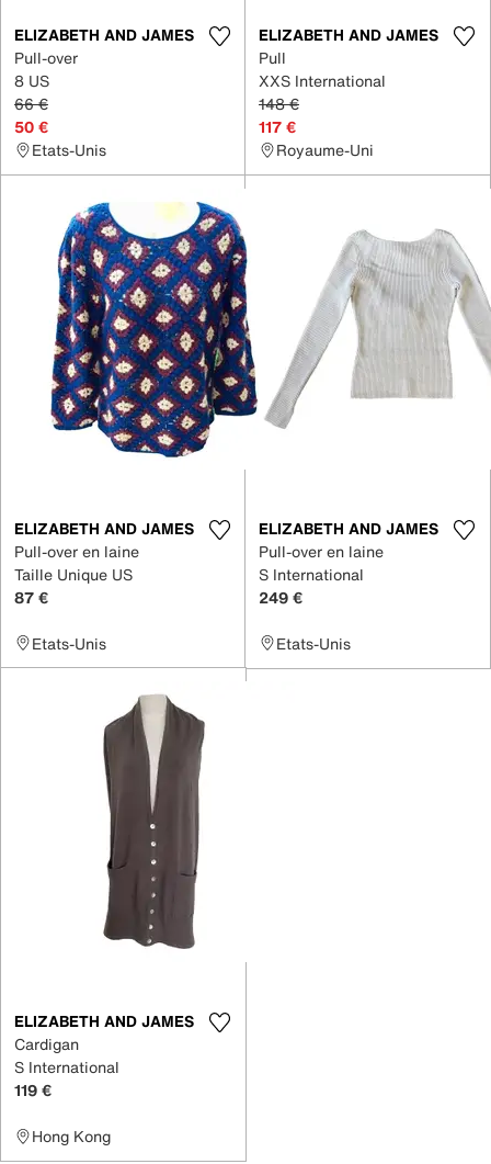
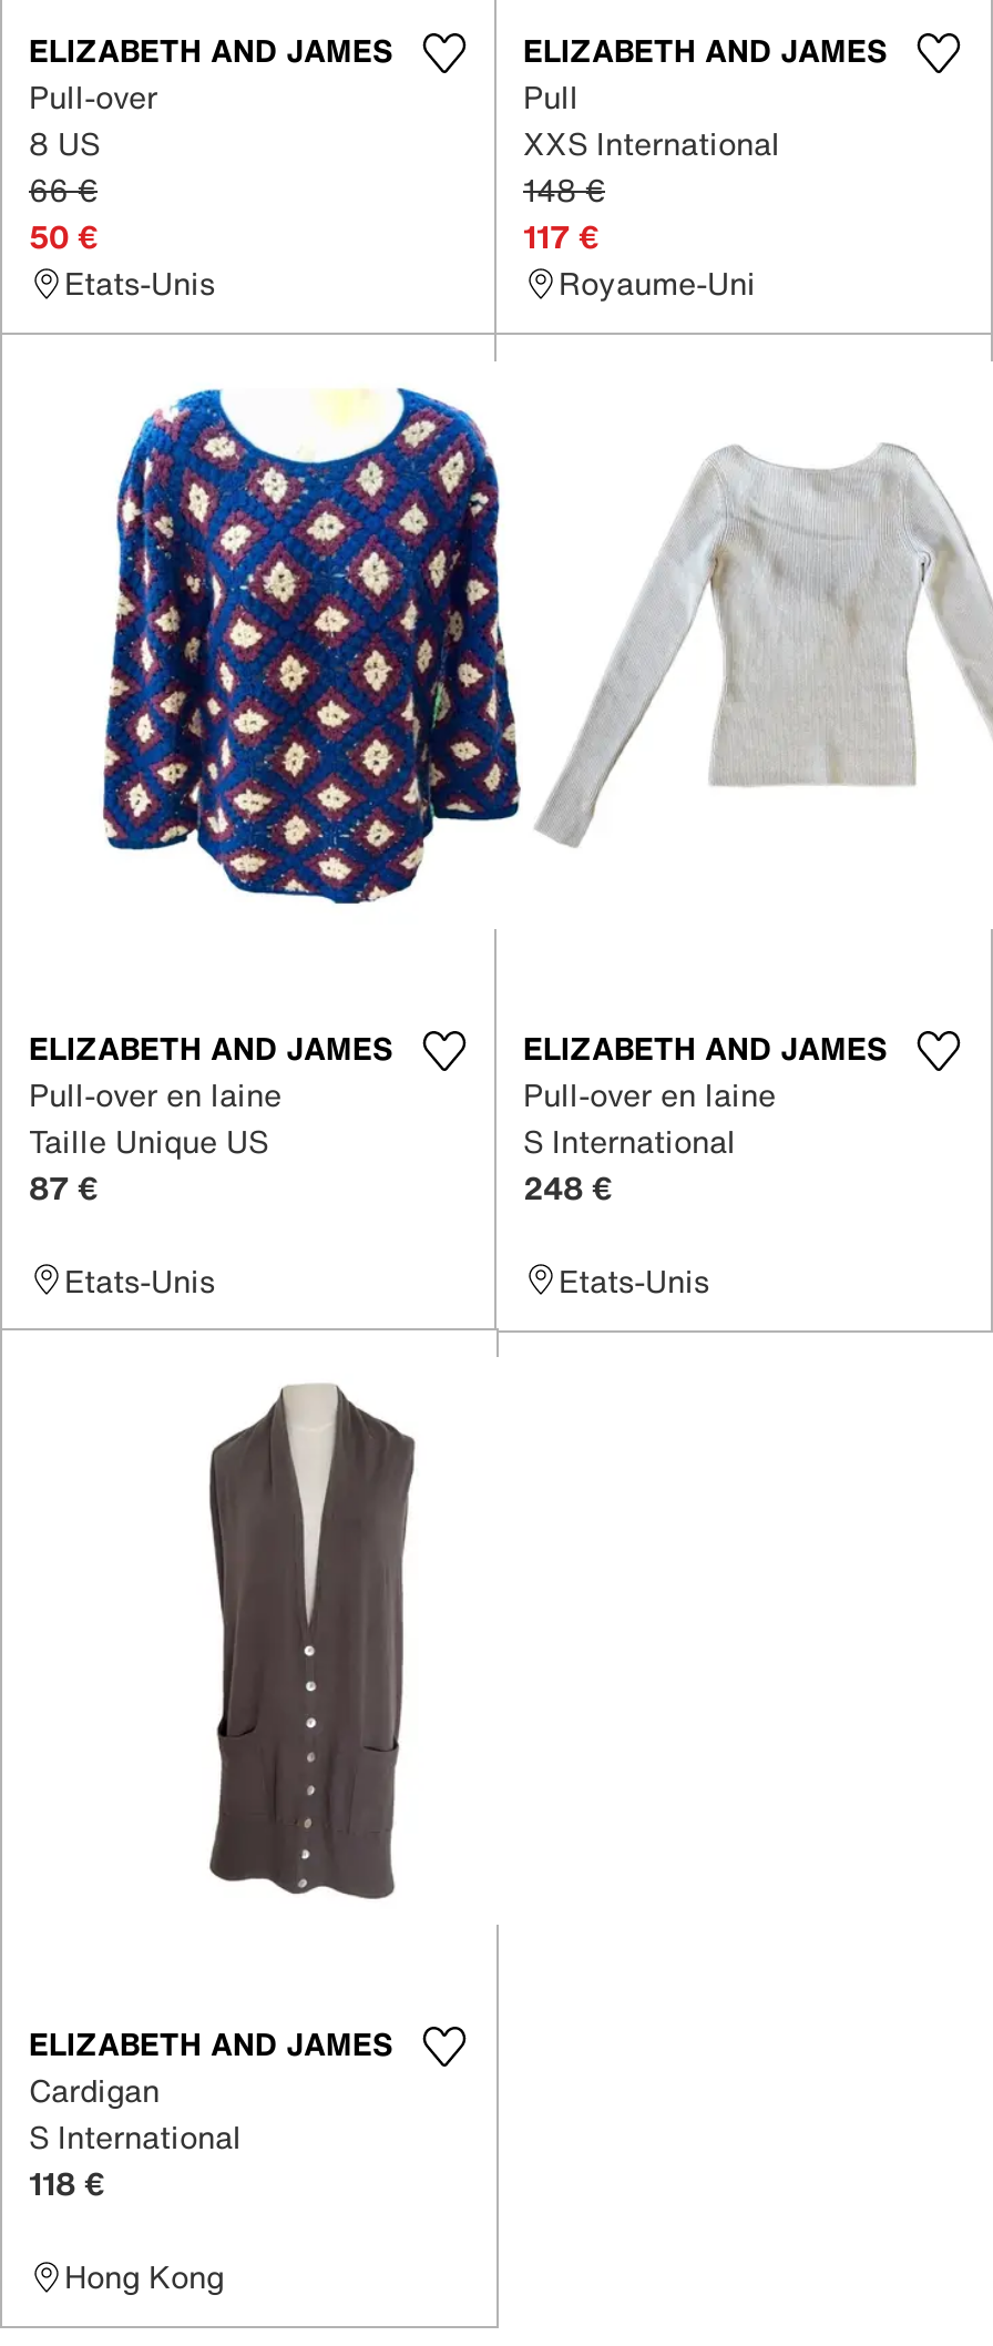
[259,585,302,608] 249 € -> [523,1163,612,1210] 248 €
[14,1078,52,1101] 119 € -> [29,2160,104,2206] 118 €

